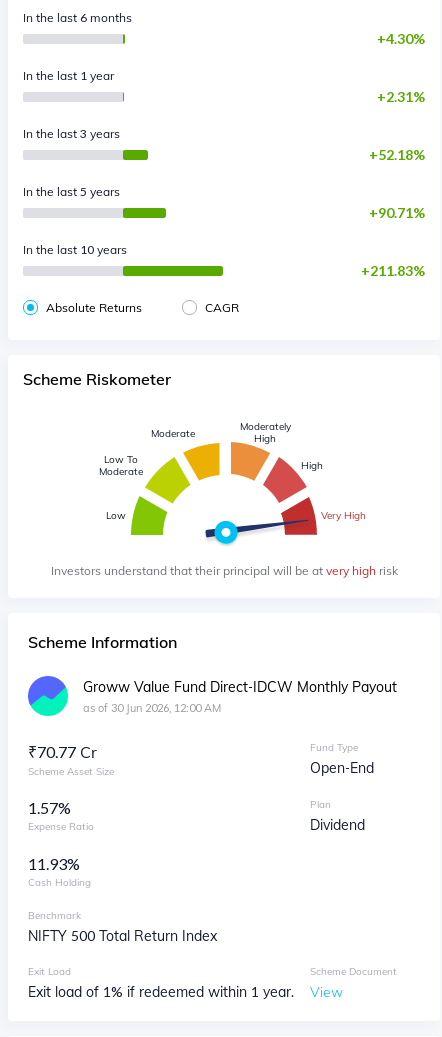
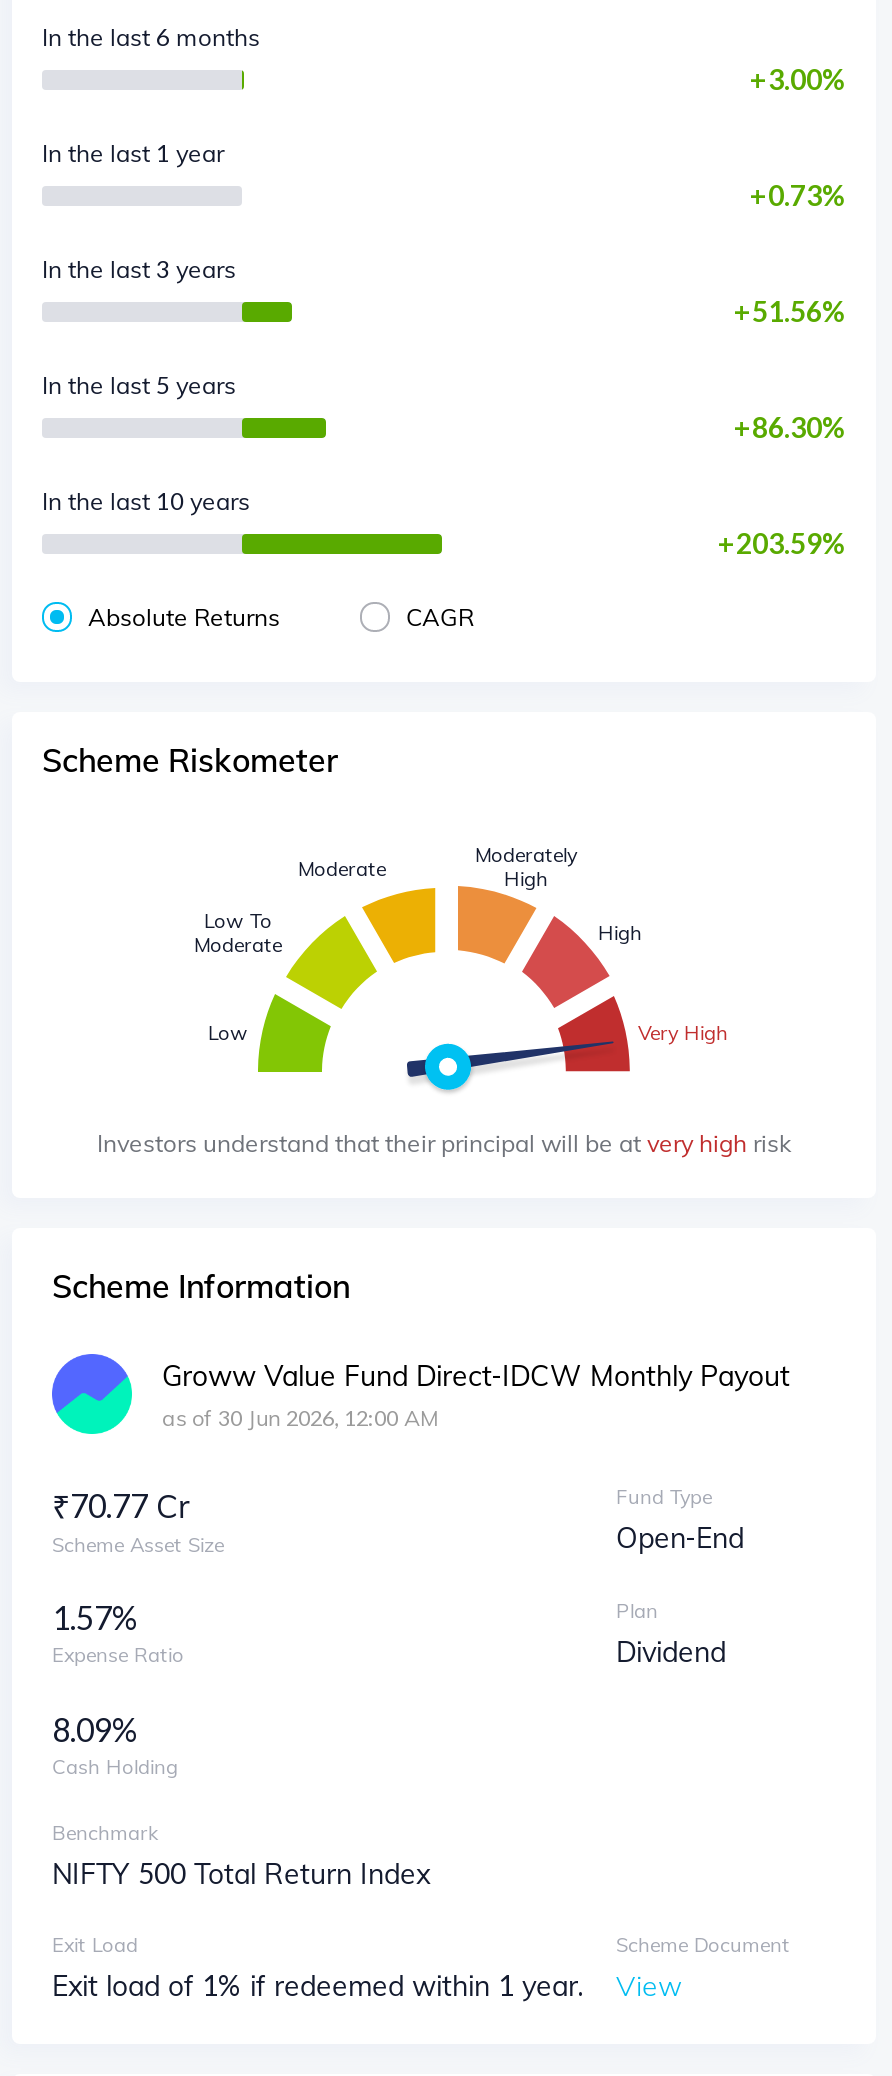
[386,30,425,48] 4.30% -> [768,62,846,98] 3.00%
[386,88,425,106] 2.31% -> [768,178,846,214] 0.73%
[378,146,425,164] 52.18% -> [752,294,846,330] 51.56%
[378,204,425,222] 90.71% -> [752,410,846,446] 86.30%
[370,262,425,280] 211.83% -> [736,526,846,562] 203.59%
[28,854,80,874] 11.93% -> [52,1710,138,1750] 8.09%

